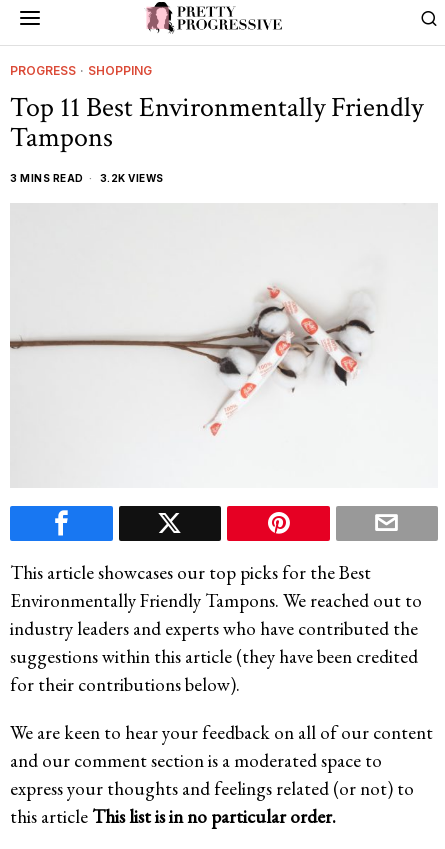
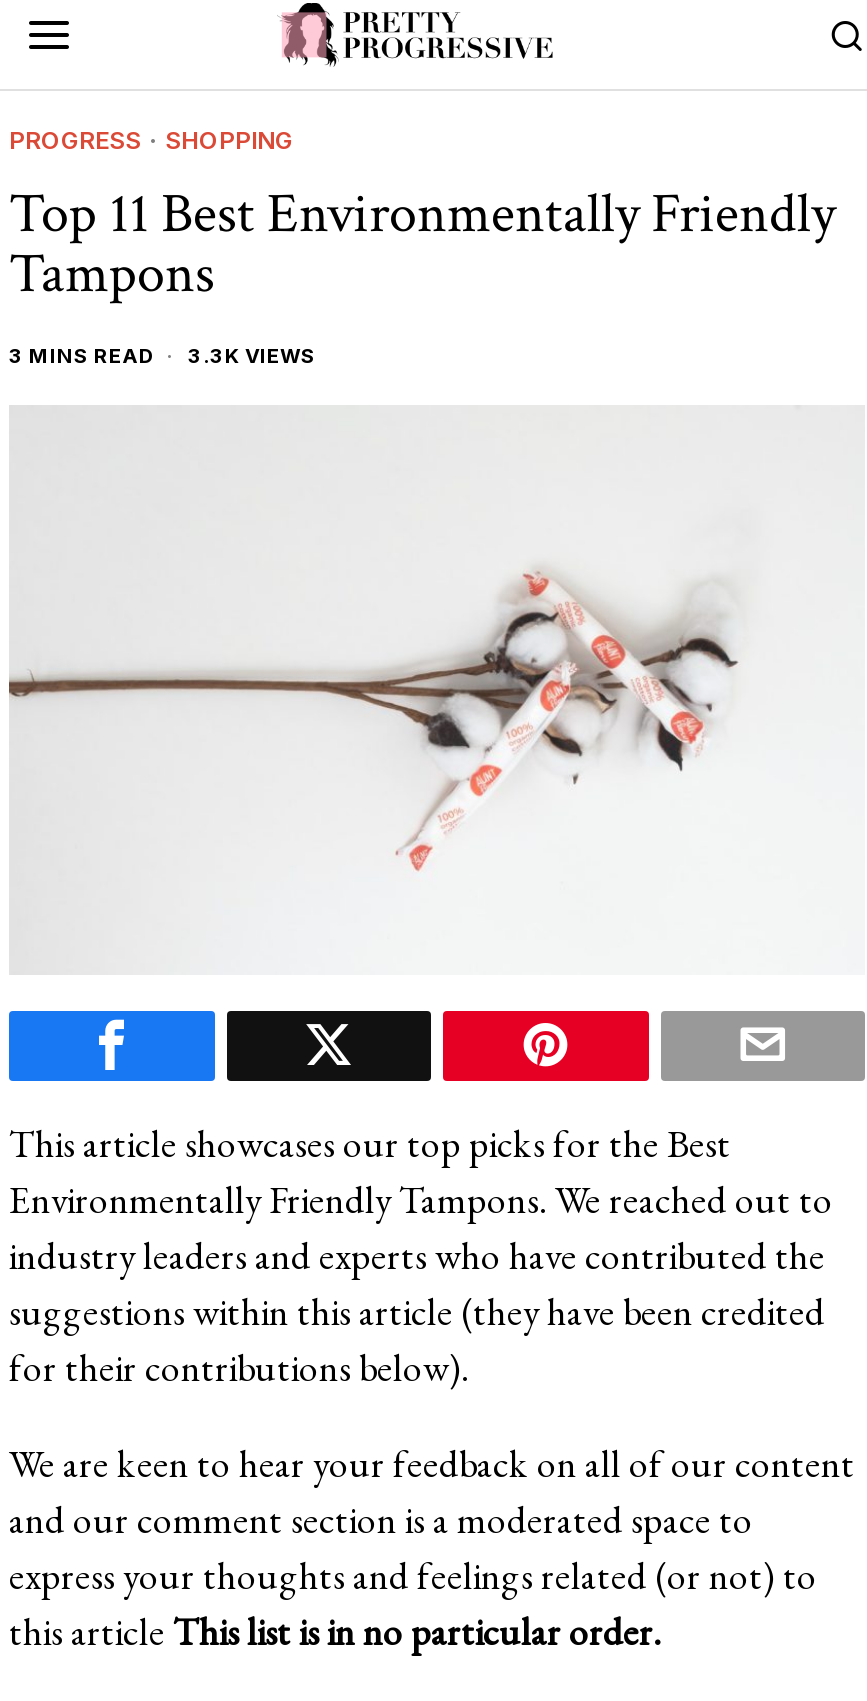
[10,172,163,184] 3 MINS READ 3.2K VIEWS -> [9,343,316,367] 3 MINS READ 3.3K VIEWS

